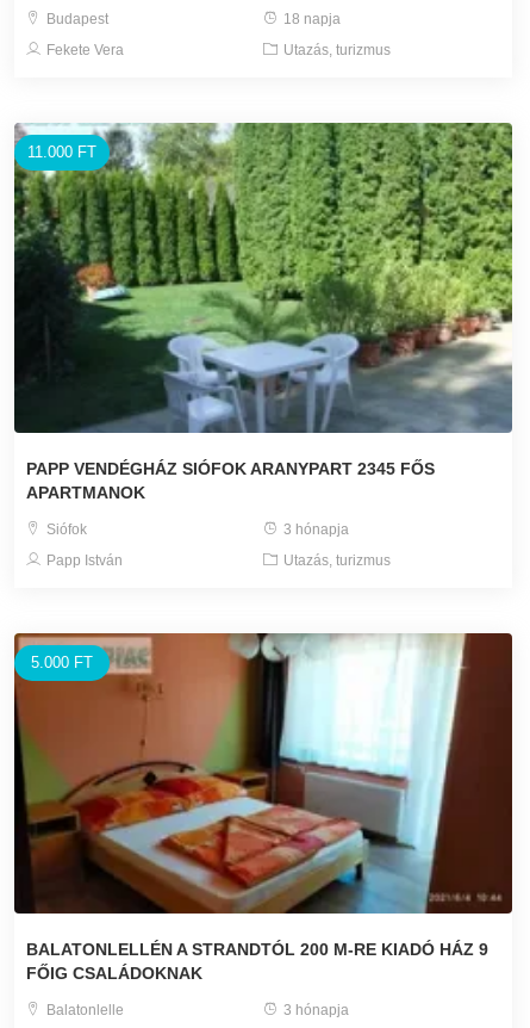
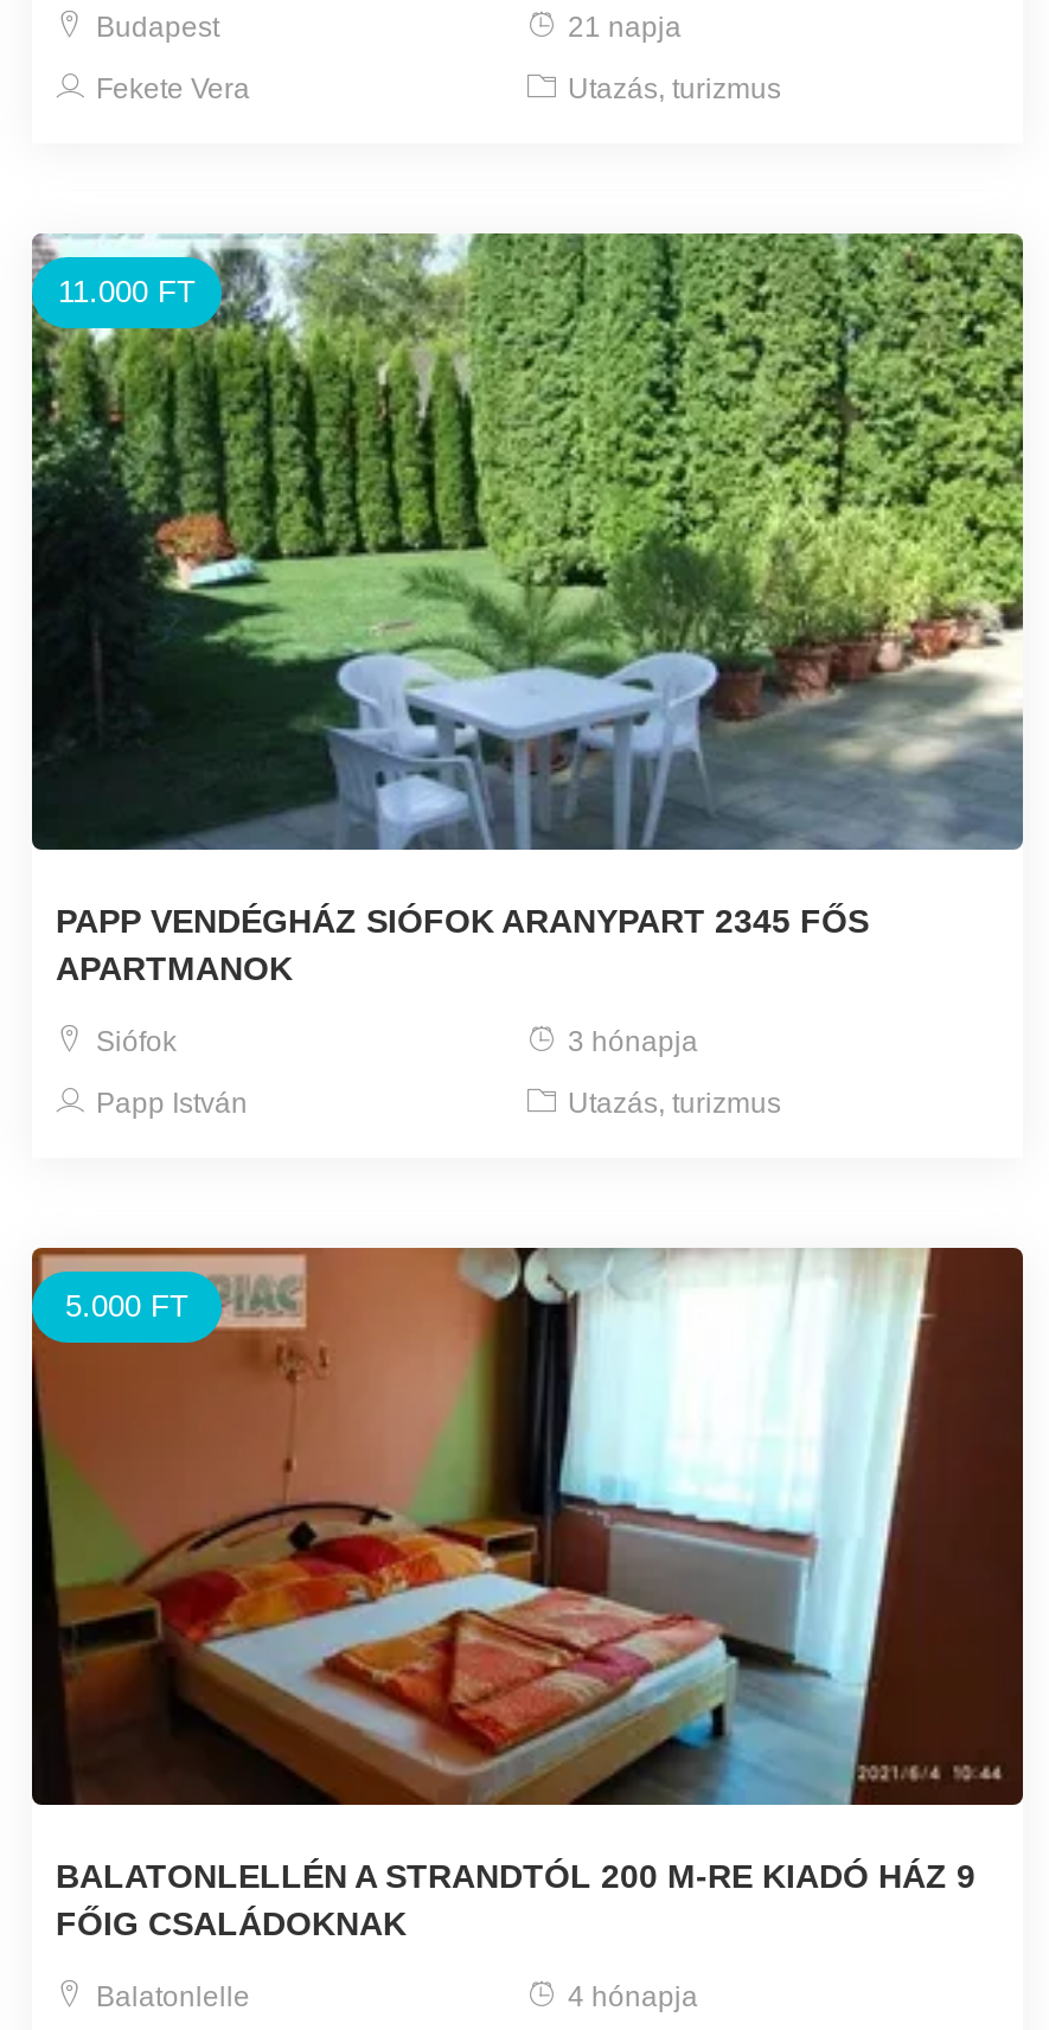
[280,11,341,27] 18 napja -> [561,11,682,44] 21 napja
[280,1002,349,1019] 3 hónapja -> [561,1981,698,2014] 4 hónapja

